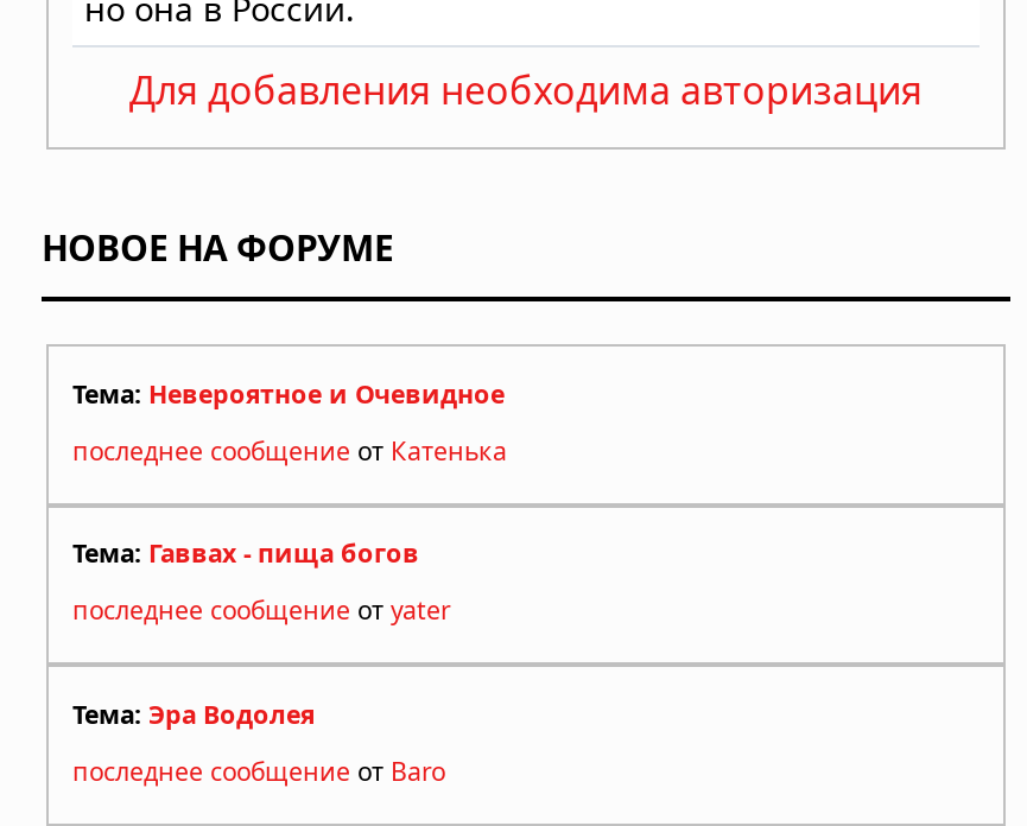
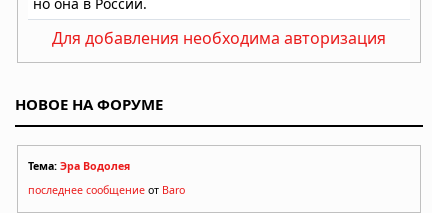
[72,376,507,627] Тема: Невероятное и Очевидное | последнее сообщение от Катенька | Тема: Гаввах - пища богов | последнее сообщение от yater -> none

